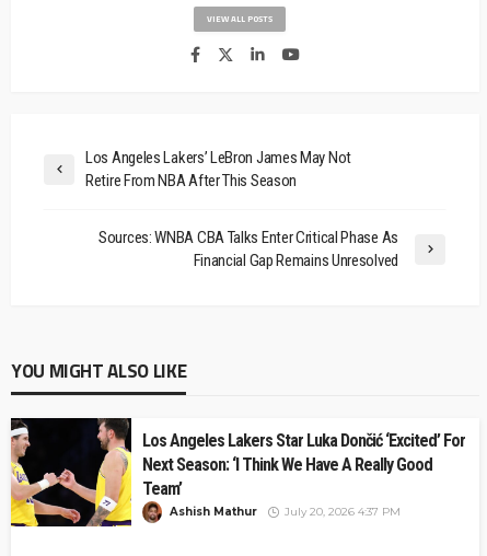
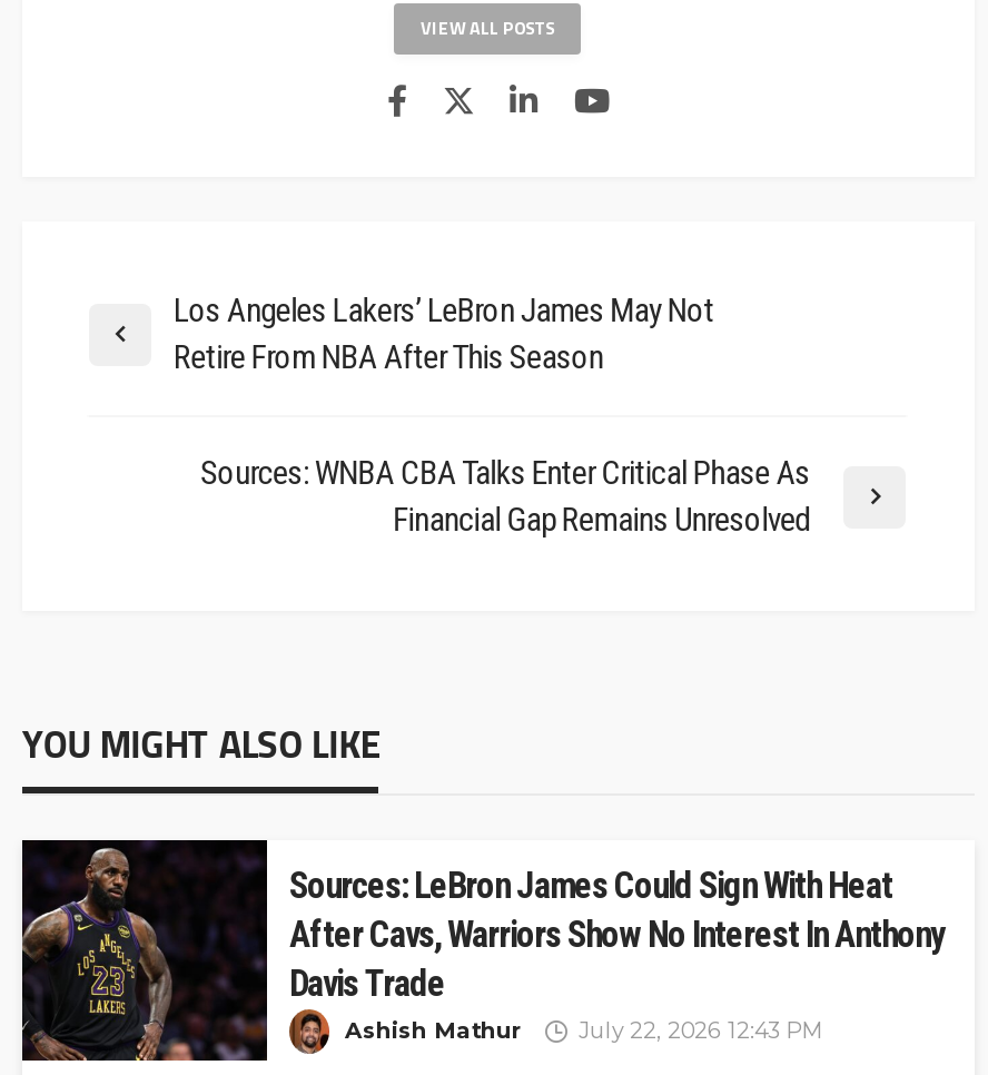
[10,418,465,528] [image] | Los Angeles Lakers Star Luka Dončić ‘Excited’ For | Next Season: ‘I Think We Have A Really Good | Team’ -> [20,840,943,1063] [image] | Sources: LeBron James Could Sign With Heat | After Cavs, Warriors Show No Interest In Anthony | Davis Trade
[170,504,401,519] Ashish Mathur July 20, 2026 4:37 PM -> [345,1016,823,1045] Ashish Mathur July 22, 2026 12:43 PM

